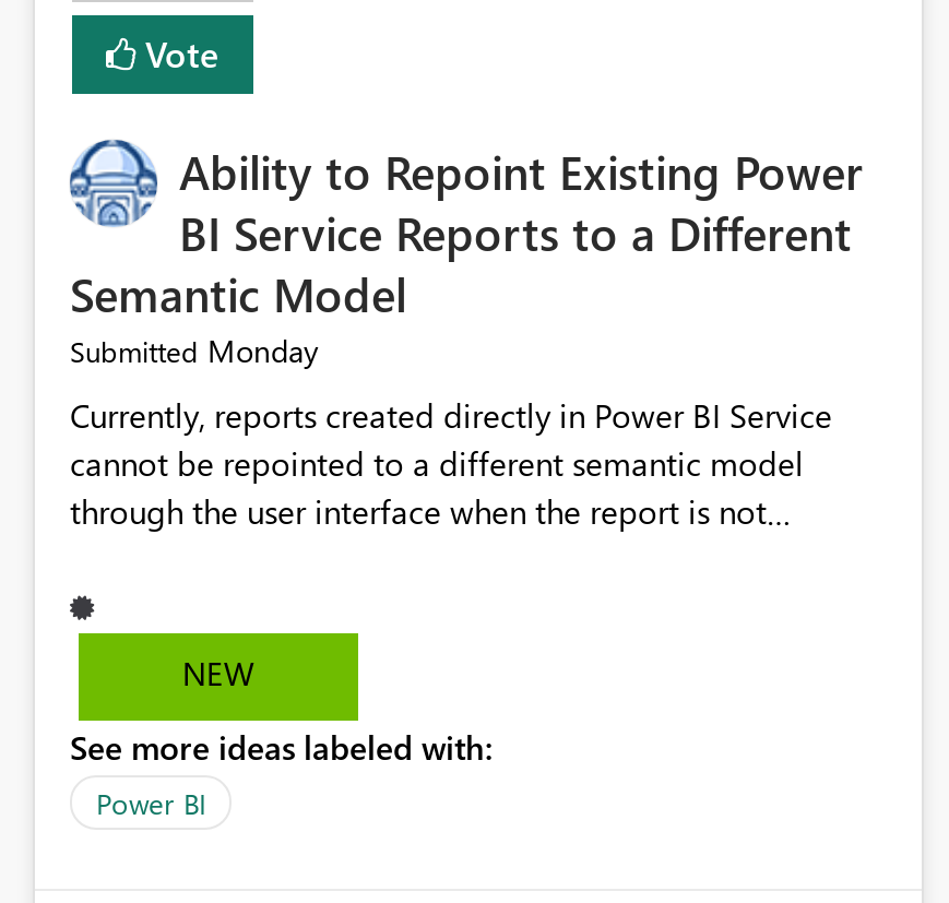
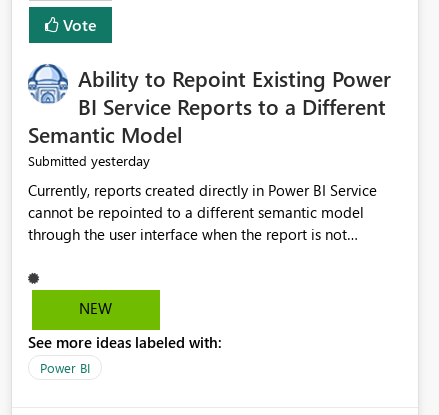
[70,331,319,372] Submitted Monday -> [28,151,150,170] Submitted yesterday

